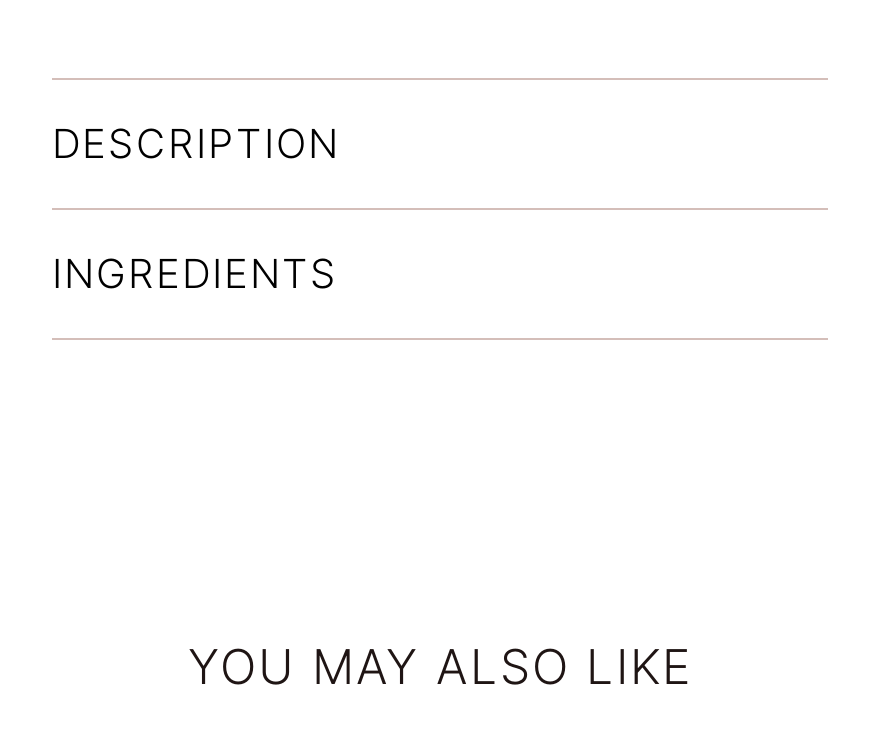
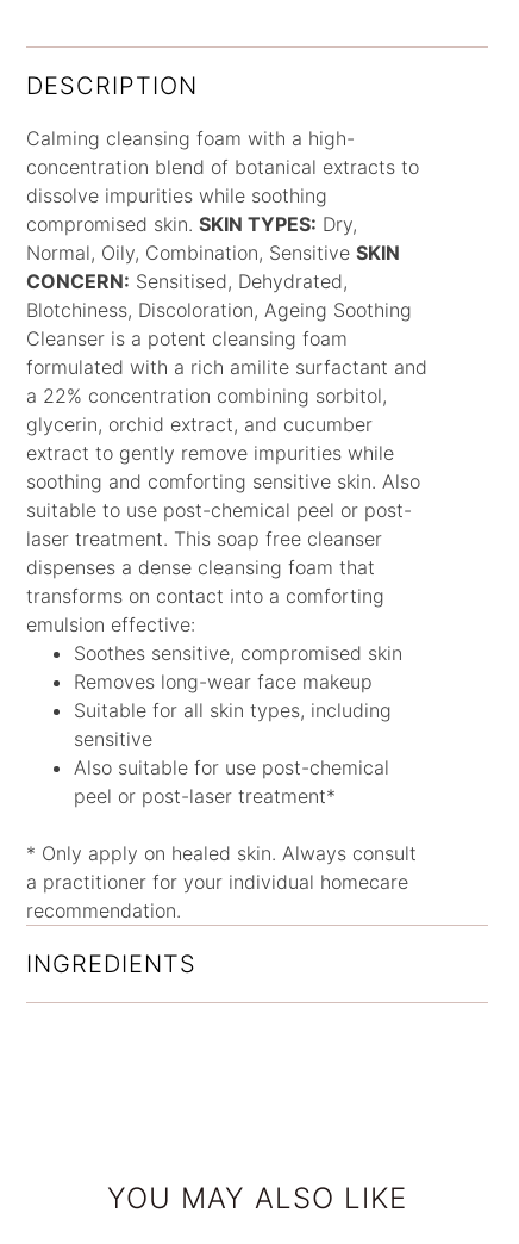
none -> [26,126,427,922] Calming cleansing foam with a high- | concentration blend of botanical extracts to | dissolve impurities while soothing | compromised skin. SKIN TYPES: Dry, | Normal, Oily, Combination, Sensitive SKIN | CONCERN: Sensitised, Dehydrated, | Blotchiness, Discoloration, Ageing Soothing | Cleanser is a potent cleansing foam | formulated with a rich amilite surfactant and | a 22% concentration combining sorbitol, | glycerin, orchid extract, and cucumber | extract to gently remove impurities while | soothing and comforting sensitive skin. Also | suitable to use post-chemical peel or post- | laser treatment. This soap free cleanser | dispenses a dense cleansing foam that | transforms on contact into a comforting | emulsion effective: | Soothes sensitive, compromised skin | Removes long-wear face makeup | Suitable for all skin types, including | sensitive | Also suitable for use post-chemical | peel or post-laser treatment* | * Only apply on healed skin. Always consult | a practitioner for your individual homecare | recommendation.

